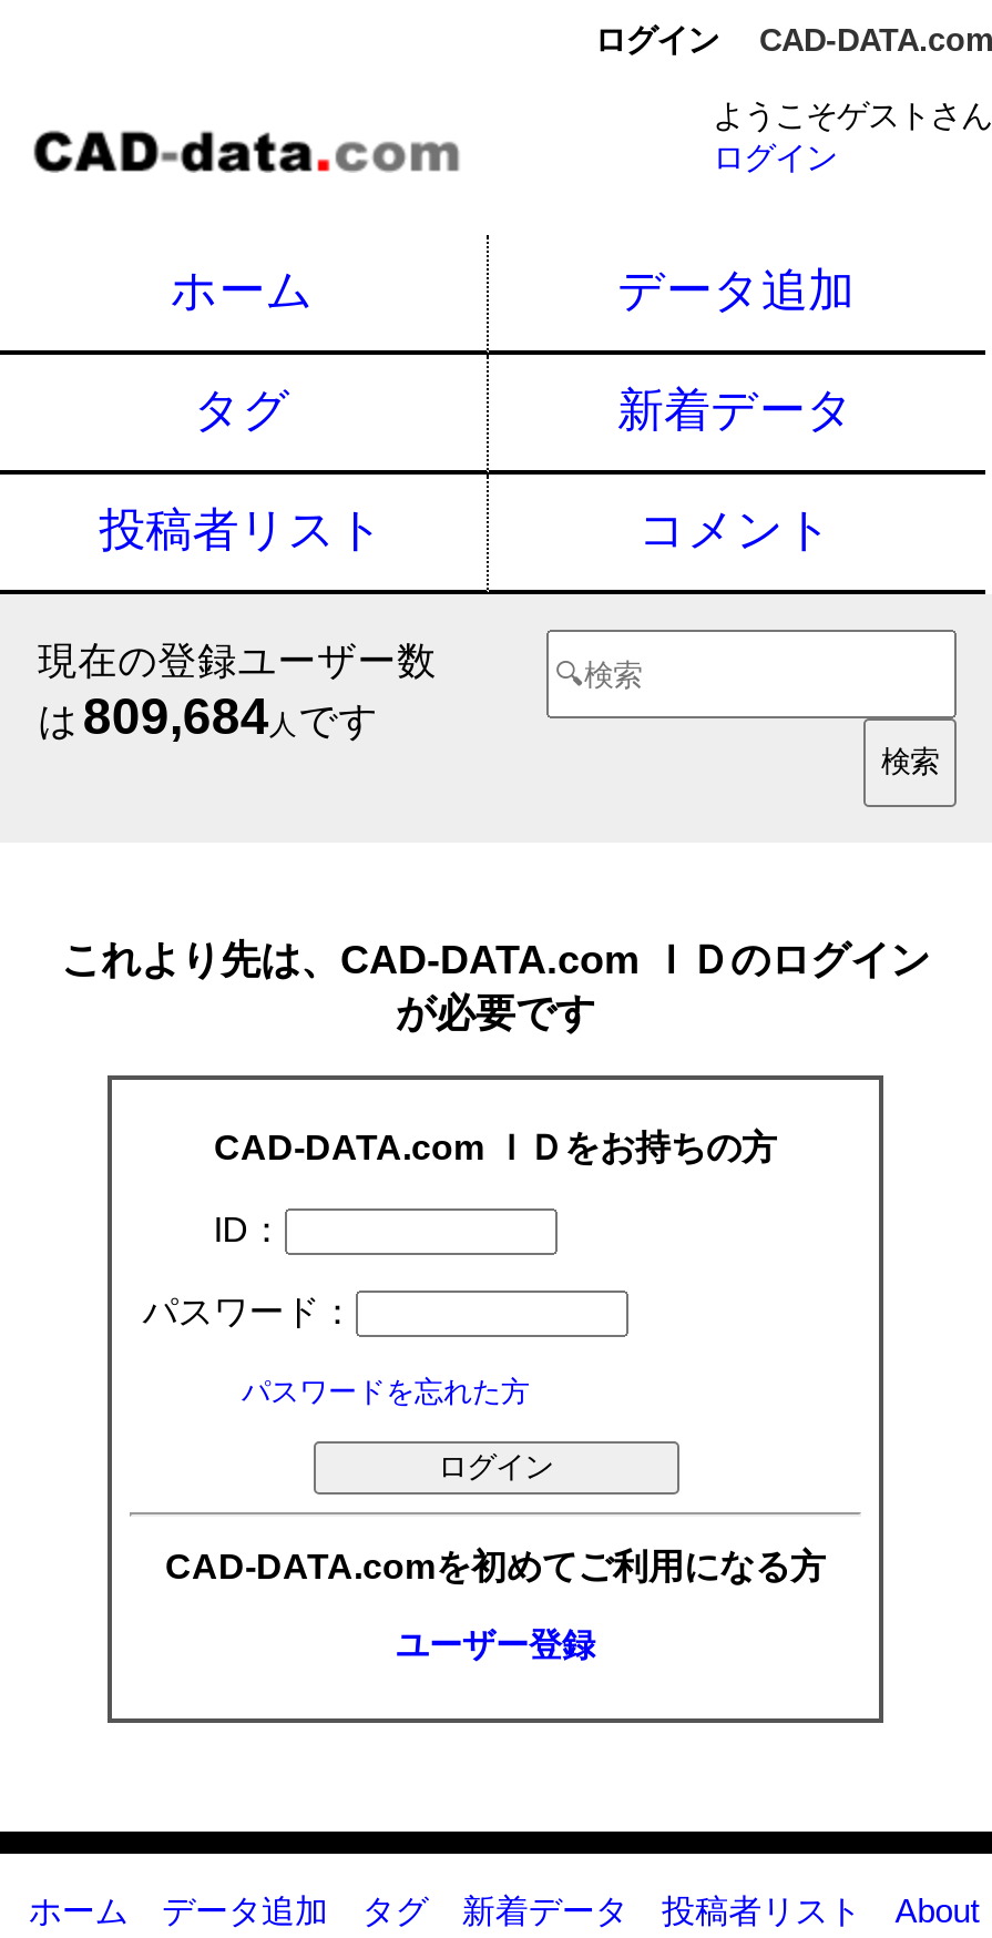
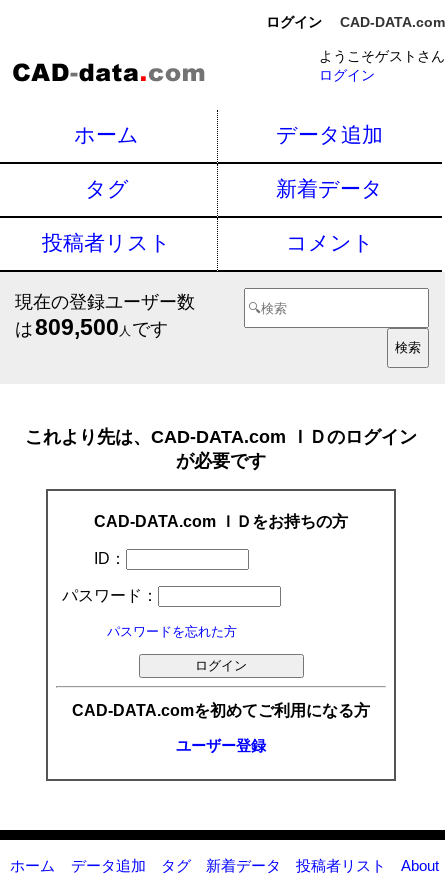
[38,687,378,745] は 809,684人 です -> [15,314,168,340] は 809,500人 です

